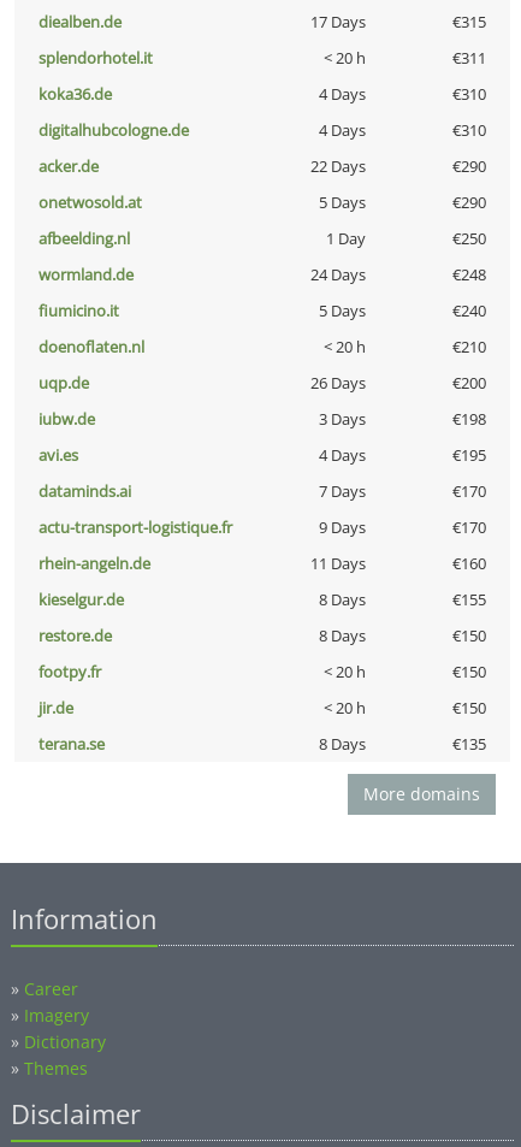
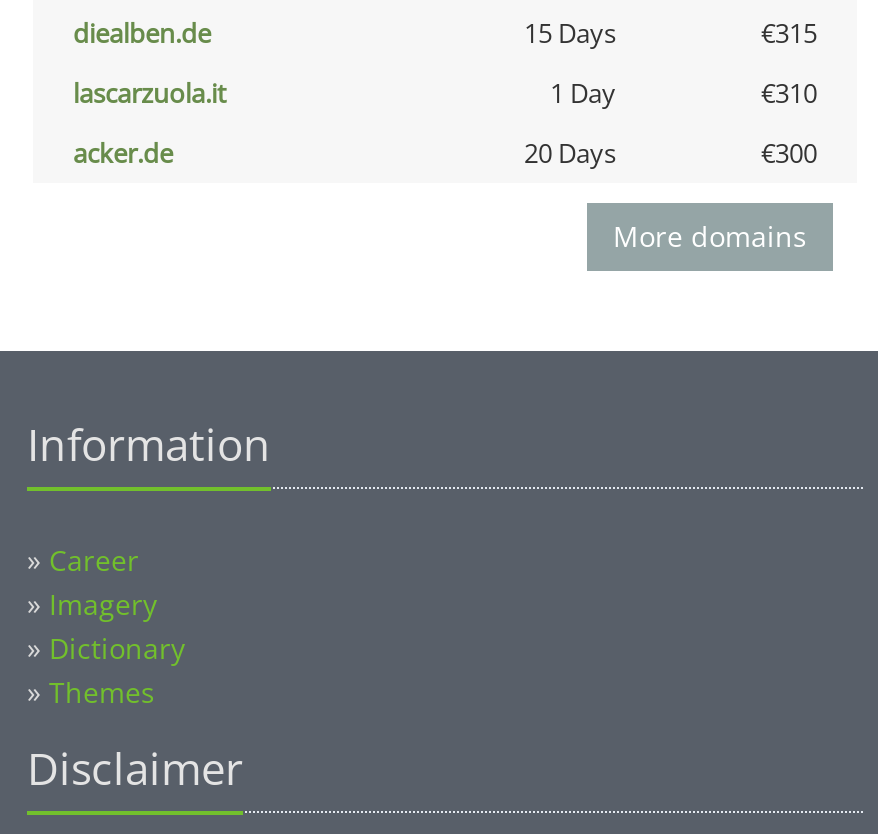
[310,11,365,32] 17 Days -> [524,15,616,51] 15 Days
[39,47,486,141] splendorhotel.it | < 20 h | €311 | koka36.de | 4 Days | €310 | digitalhubcologne.de | 4 Days -> [73,75,616,111] lascarzuola.it | 1 Day
[39,155,486,755] 22 Days | €290 | onetwosold.at | 5 Days | €290 | afbeelding.nl | 1 Day | €250 | wormland.de | 24 Days | €248 | fiumicino.it | 5 Days | €240 | doenoflaten.nl | < 20 h | €210 | uqp.de | 26 Days | €200 | iubw.de | 3 Days | €198 | avi.es | 4 Days | €195 | dataminds.ai | 7 Days | €170 | actu-transport-logistique.fr | 9 Days | €170 | rhein-angeln.de | 11 Days | €160 | kieselgur.de | 8 Days | €155 | restore.de | 8 Days | €150 | footpy.fr | < 20 h | €150 | jir.de | < 20 h | €150 | terana.se | 8 Days | €135 -> [524,135,817,171] 20 Days | €300

